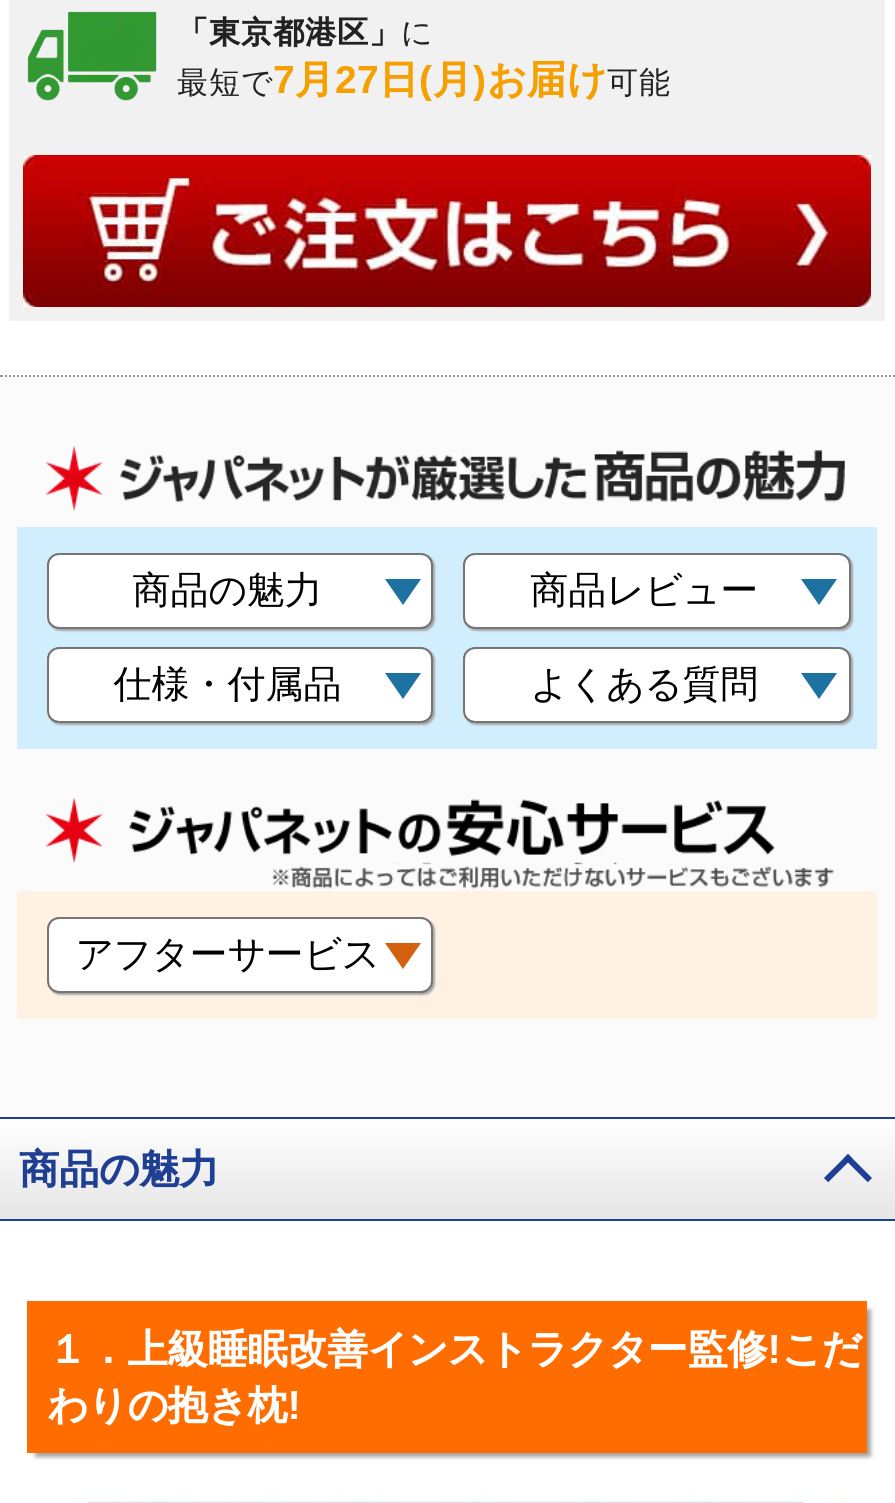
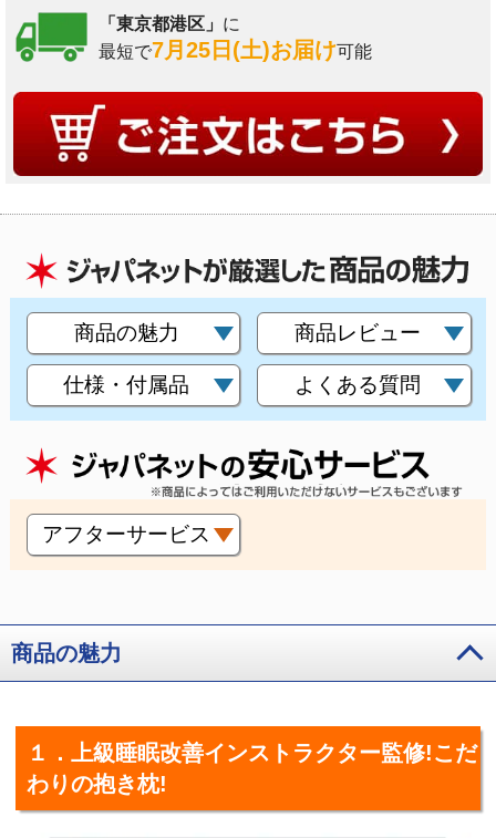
[177,56,671,100] 最短で7月27日(月)お届け可能 -> [99,37,372,62] 最短で7月25日(土)お届け可能

